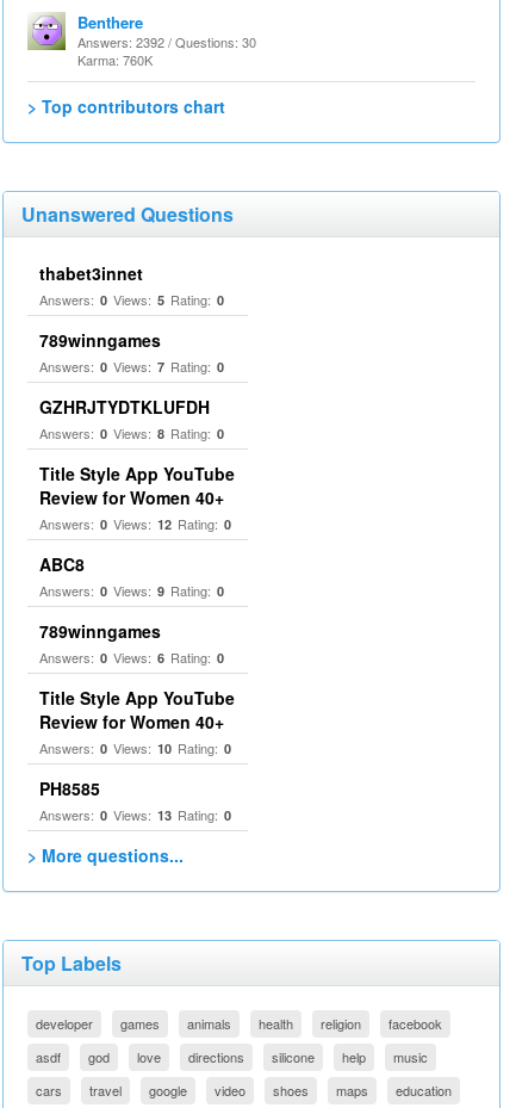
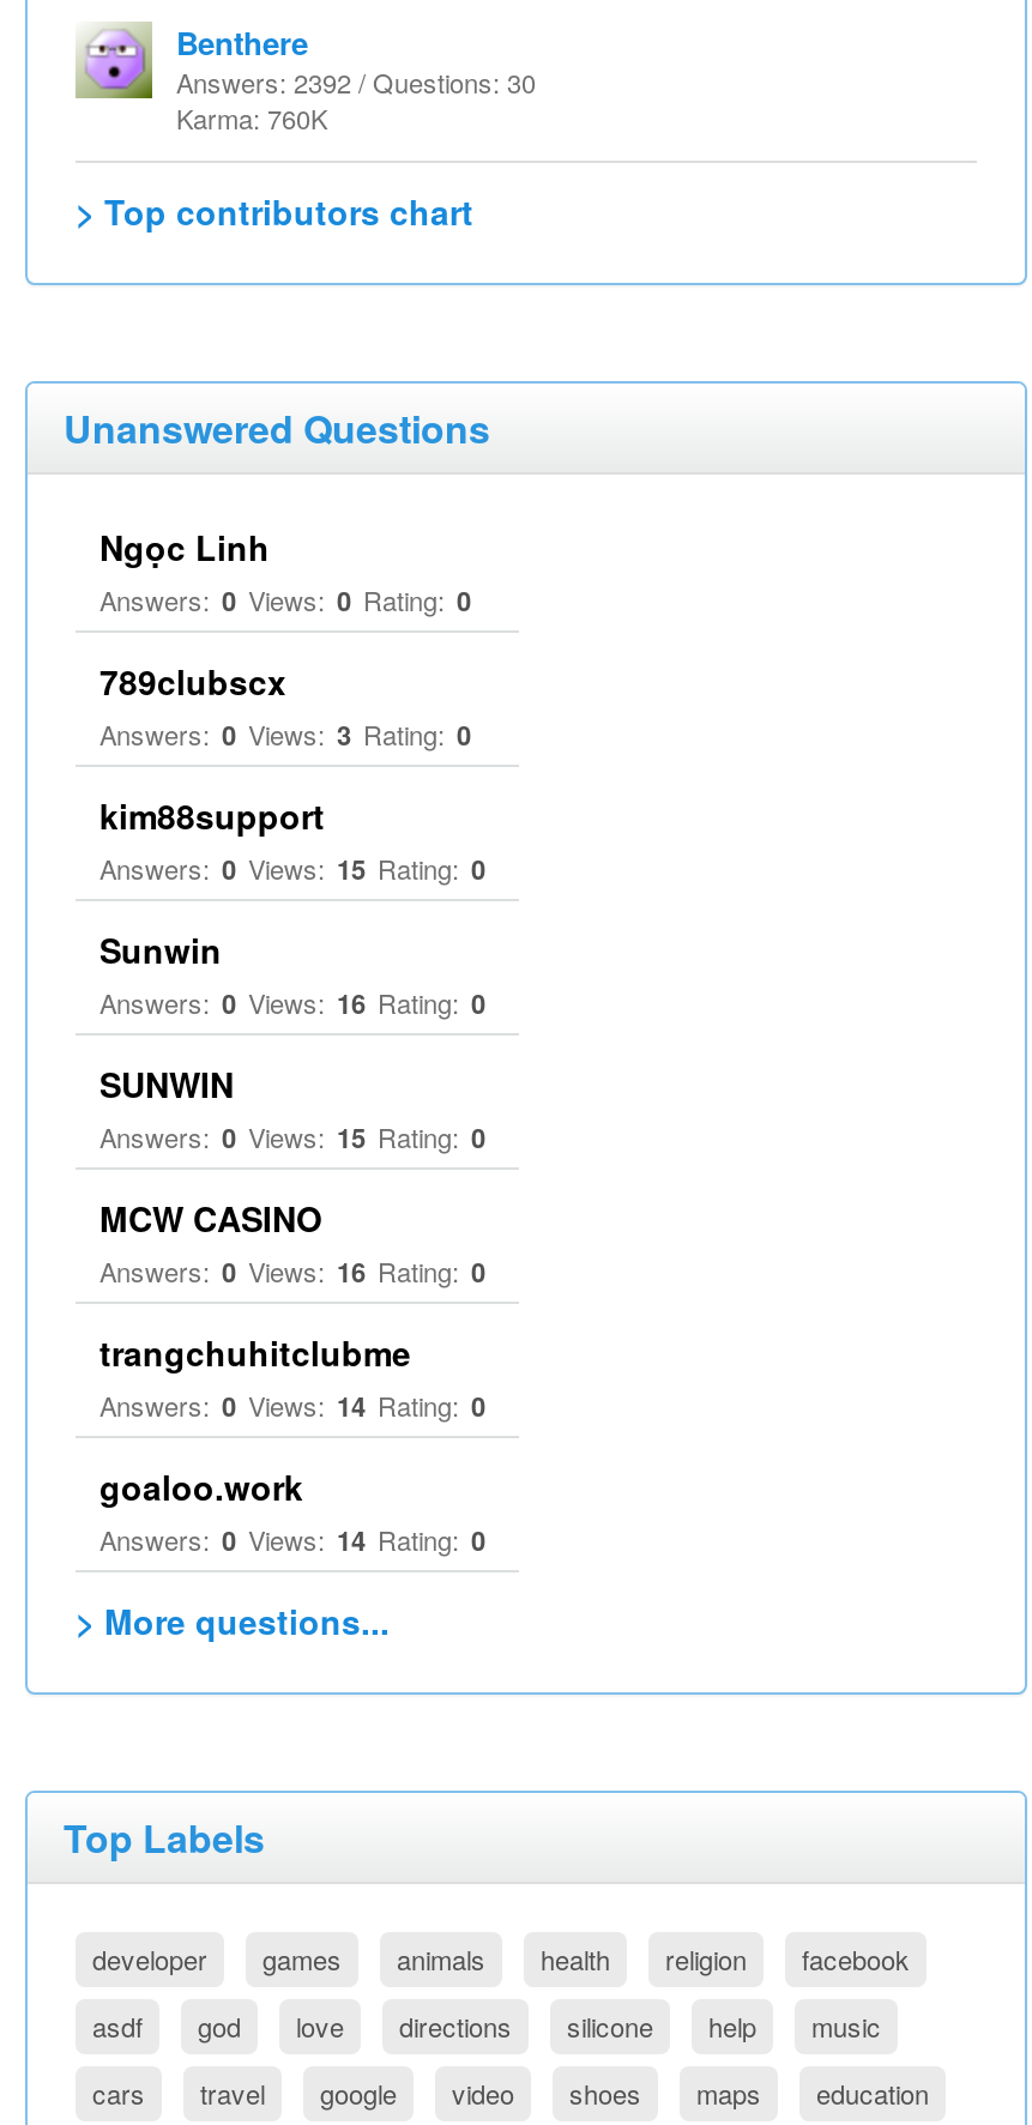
[39,261,224,309] thabet3innet | Answers: 0 Views: 5 Rating: 0 -> [99,523,471,618] Ngọc Linh | Answers: 0 Views: 0 Rating: 0
[39,328,224,376] 789winngames | Answers: 0 Views: 7 Rating: 0 -> [99,657,471,753] 789clubscx | Answers: 0 Views: 3 Rating: 0
[39,395,224,442] GZHRJTYDTKLUFDH | Answers: 0 Views: 8 Rating: 0 -> [99,791,485,887] kim88support | Answers: 0 Views: 15 Rating: 0
[39,462,235,533] Title Style App YouTube | Review for Women 40+ | Answers: 0 Views: 12 Rating: 0 -> [99,925,485,1021] Sunwin | Answers: 0 Views: 16 Rating: 0
[39,552,224,600] ABC8 | Answers: 0 Views: 9 Rating: 0 -> [99,1060,485,1155] SUNWIN | Answers: 0 Views: 15 Rating: 0
[39,619,224,667] 789winngames | Answers: 0 Views: 6 Rating: 0 -> [99,1194,485,1290] MCW CASINO | Answers: 0 Views: 16 Rating: 0
[39,686,235,757] Title Style App YouTube | Review for Women 40+ | Answers: 0 Views: 10 Rating: 0 -> [99,1328,485,1424] trangchuhitclubme | Answers: 0 Views: 14 Rating: 0
[39,776,231,824] PH8585 | Answers: 0 Views: 13 Rating: 0 -> [99,1462,485,1558] goaloo.work | Answers: 0 Views: 14 Rating: 0

